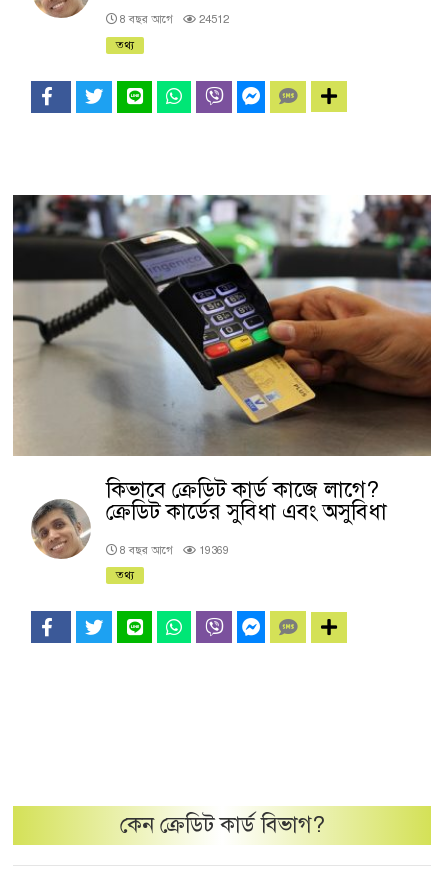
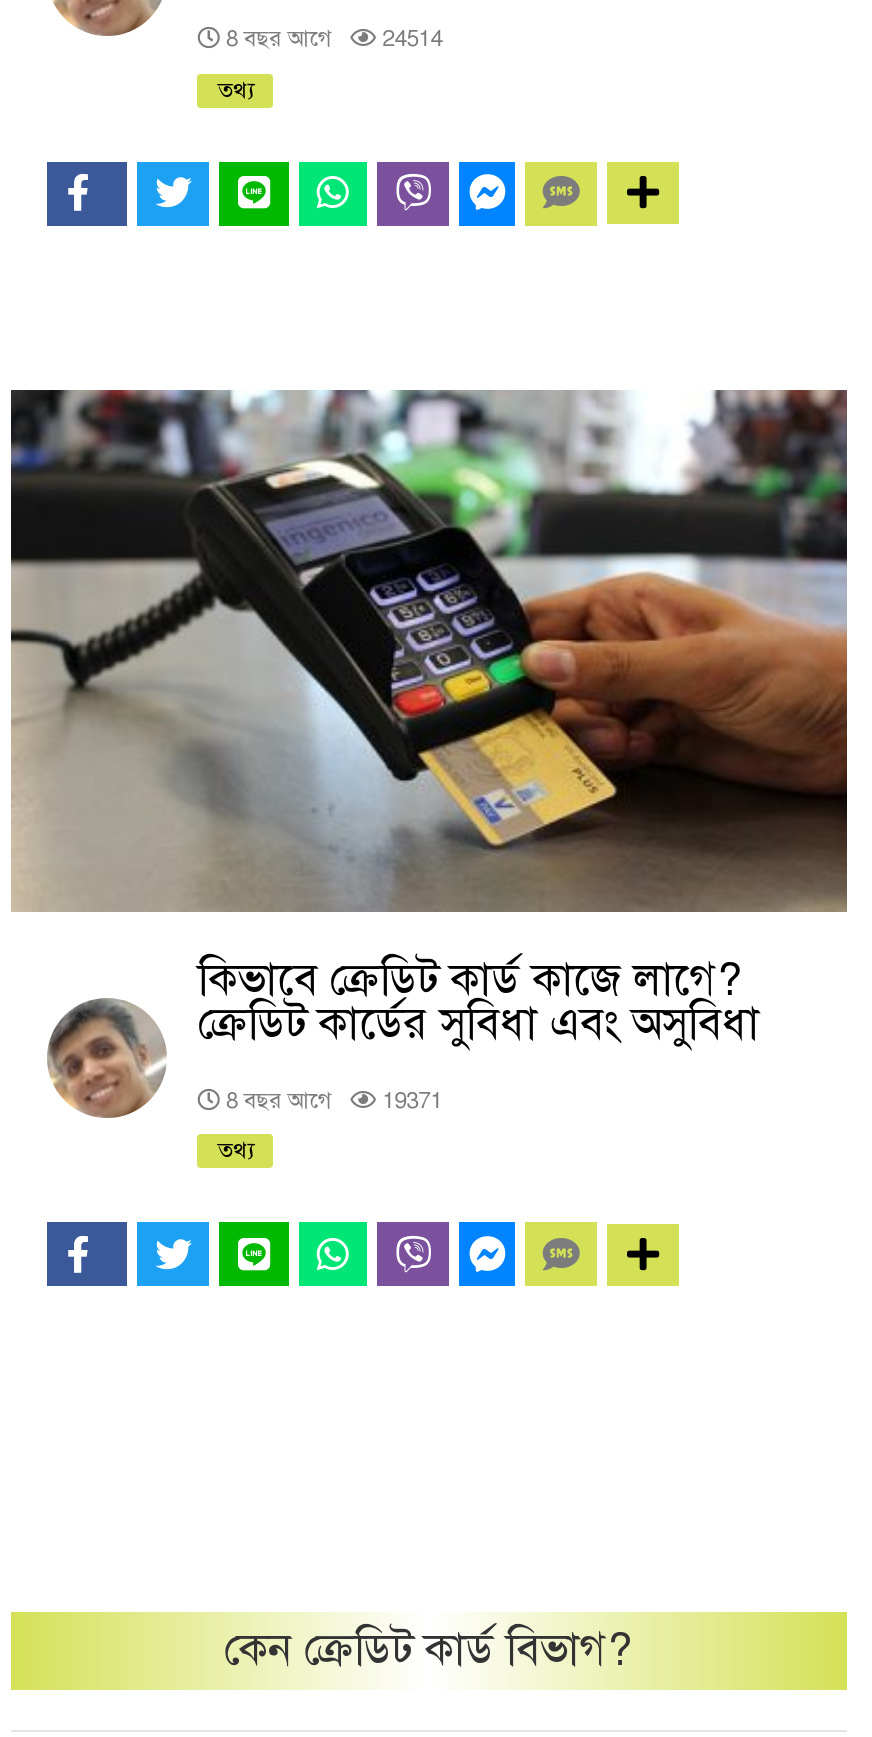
[117,12,229,26] 8 বছর আগে 24512 -> [220,25,442,53] 8 বছর আগে 24514
[117,543,229,557] 8 বছর আগে 19369 -> [220,1086,442,1114] 8 বছর আগে 19371

